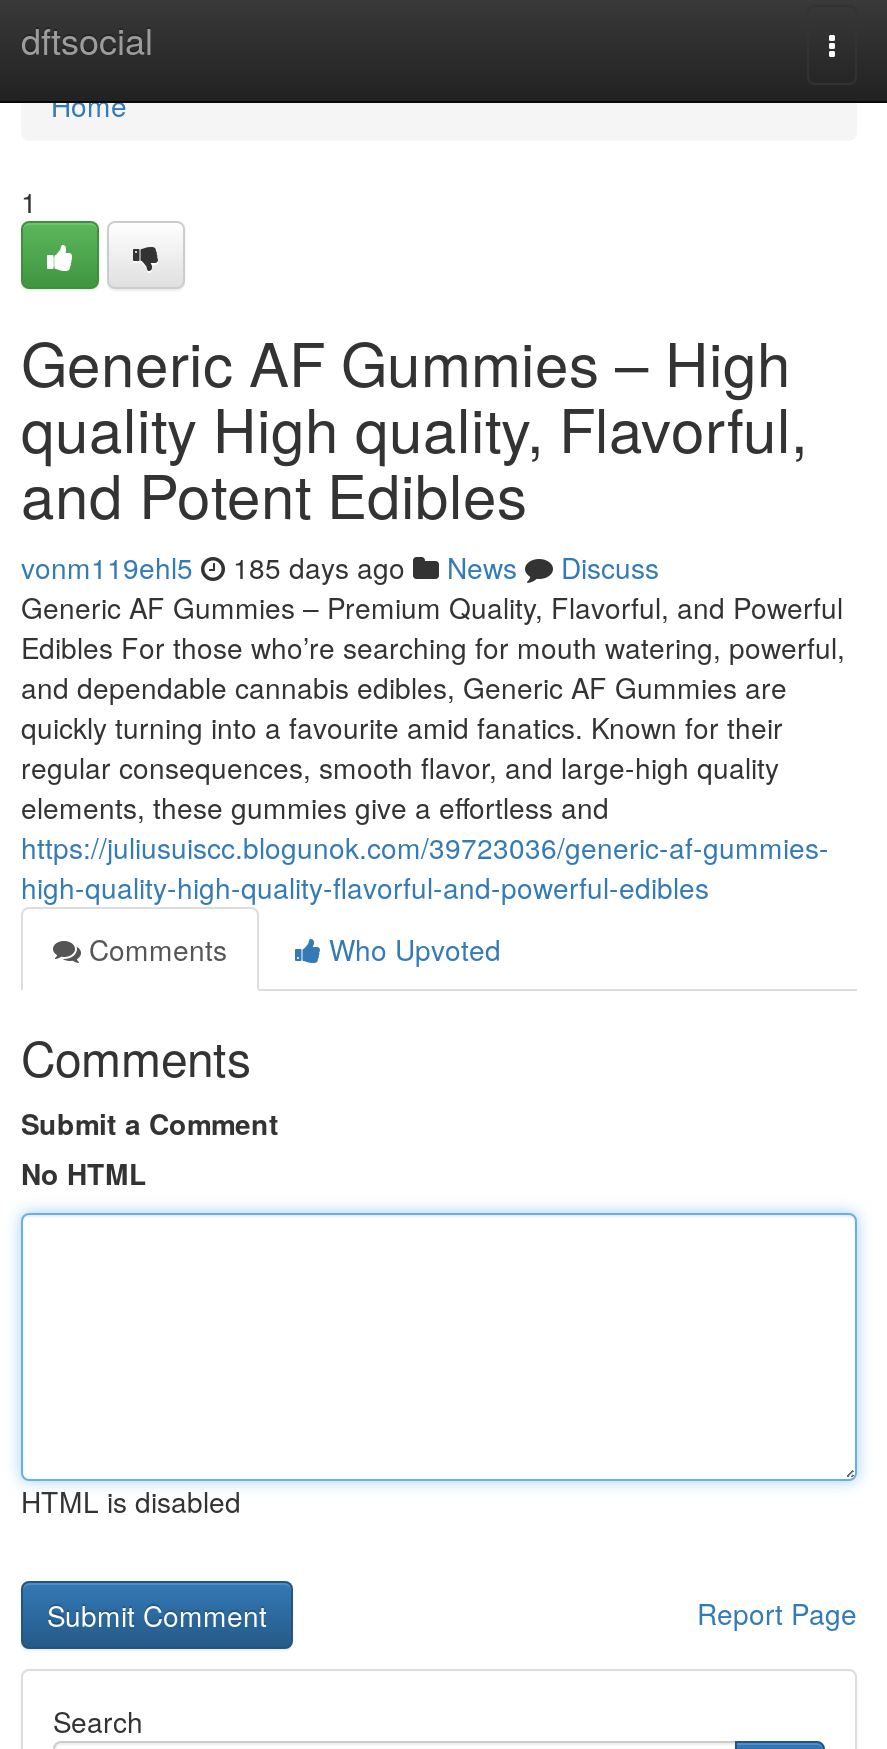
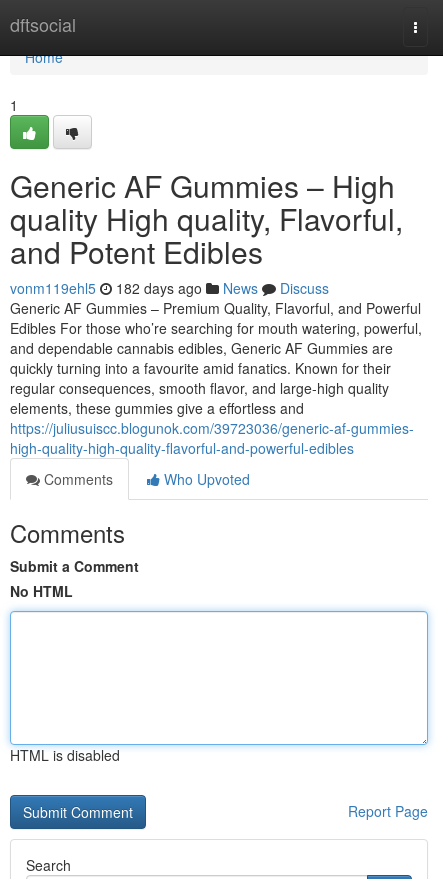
[21,547,659,587] vonm119ehl5 185 days ago News Discuss -> [10,278,329,298] vonm119ehl5 182 days ago News Discuss

